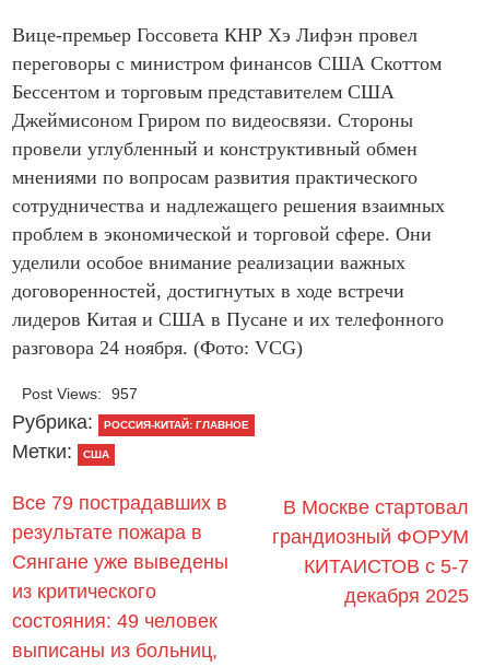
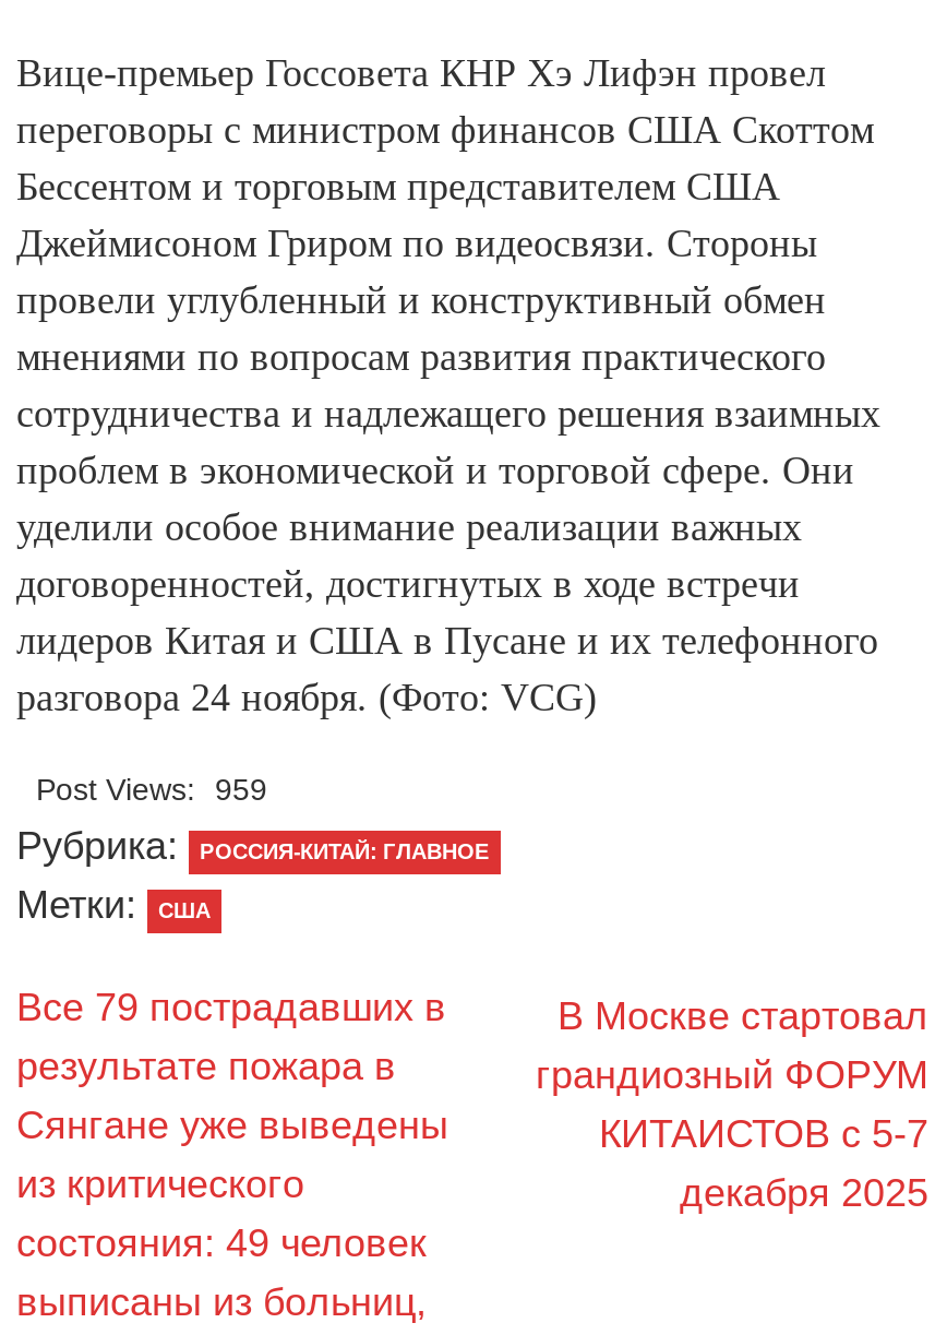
[22,385,138,403] Post Views: 957 -> [36,772,267,807] Post Views: 959

